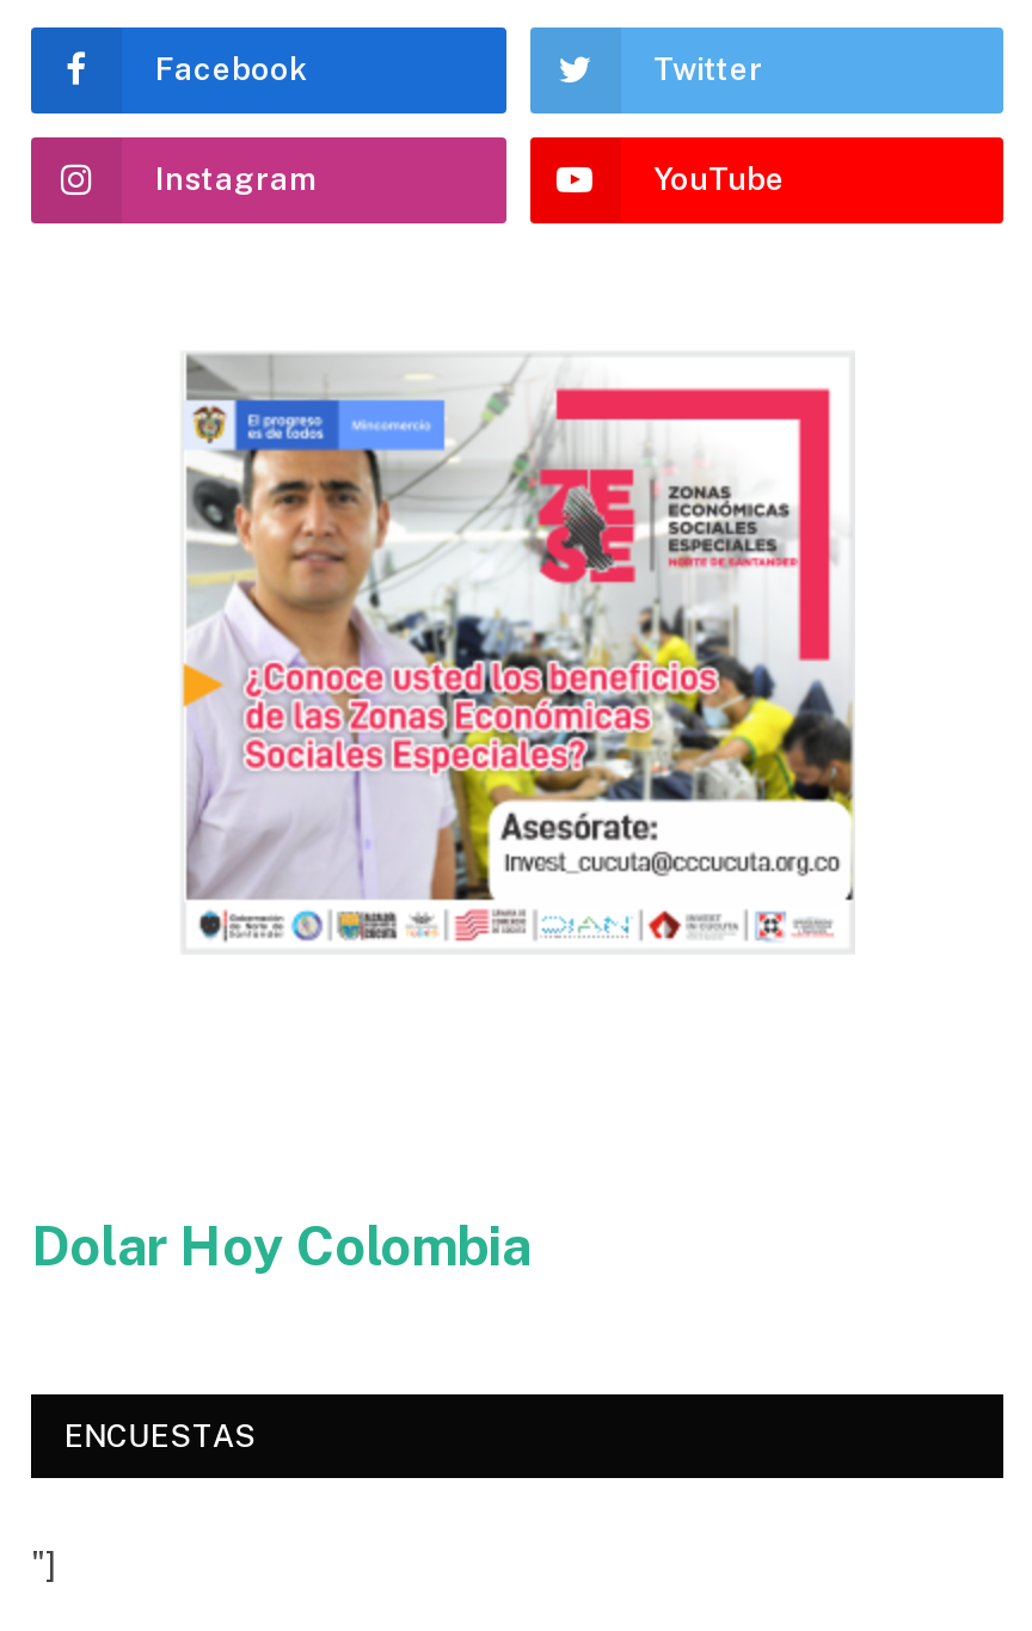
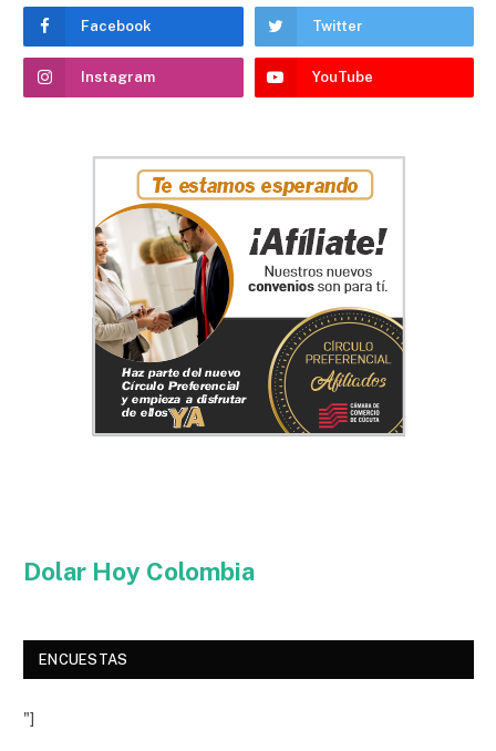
[182,355,853,950] [image] -> [93,160,404,435] [image]

